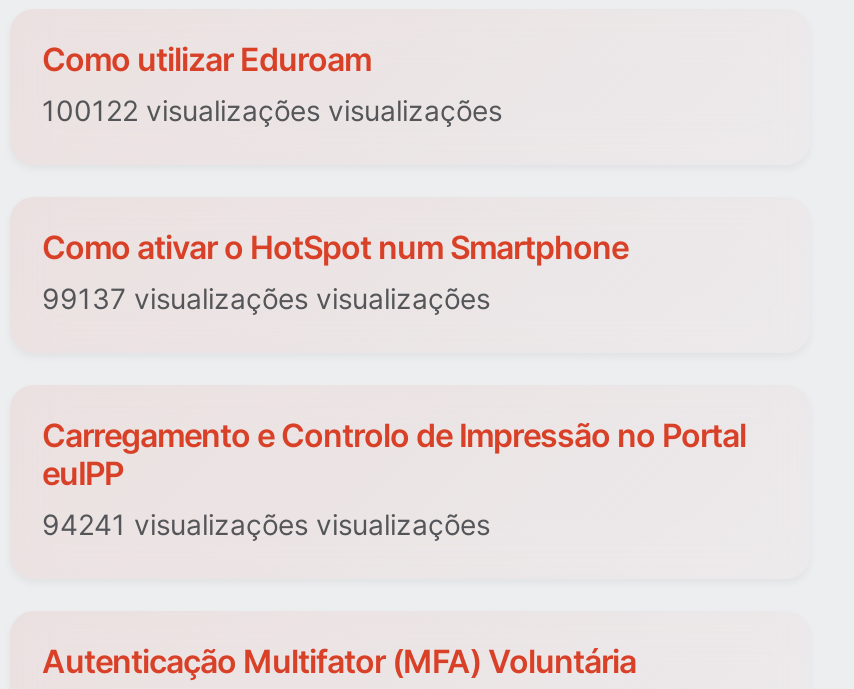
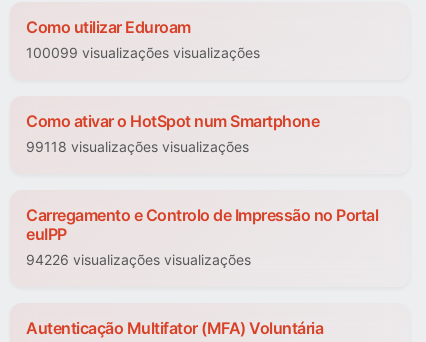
[42,94,502,128] 100122 visualizações visualizações -> [26,44,260,61] 100099 visualizações visualizações
[42,282,490,316] 99137 visualizações visualizações -> [26,138,249,155] 99118 visualizações visualizações
[42,508,490,542] 94241 visualizações visualizações -> [26,251,251,268] 94226 visualizações visualizações

